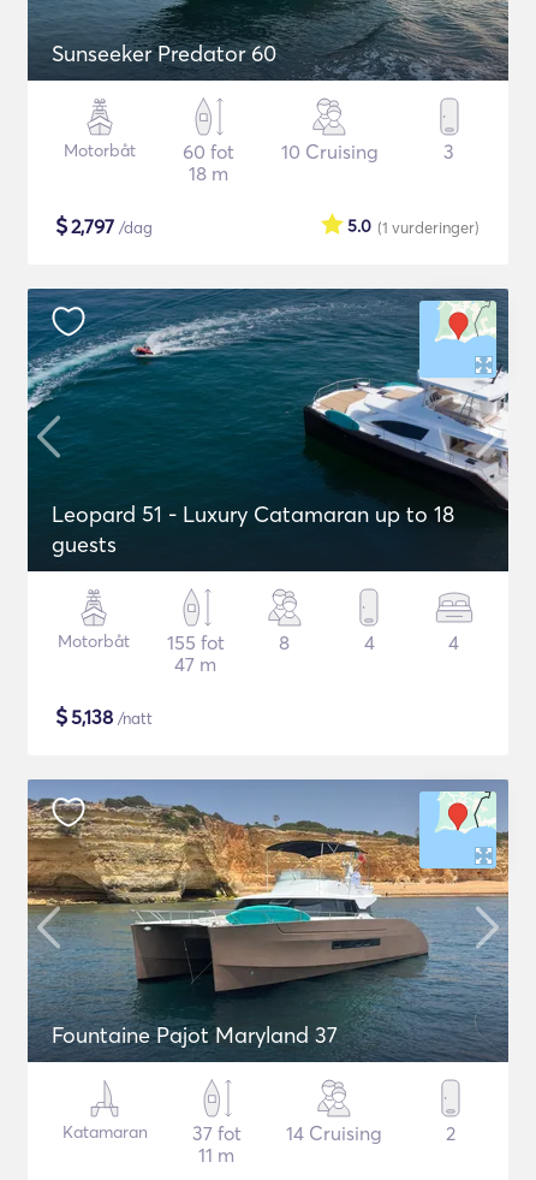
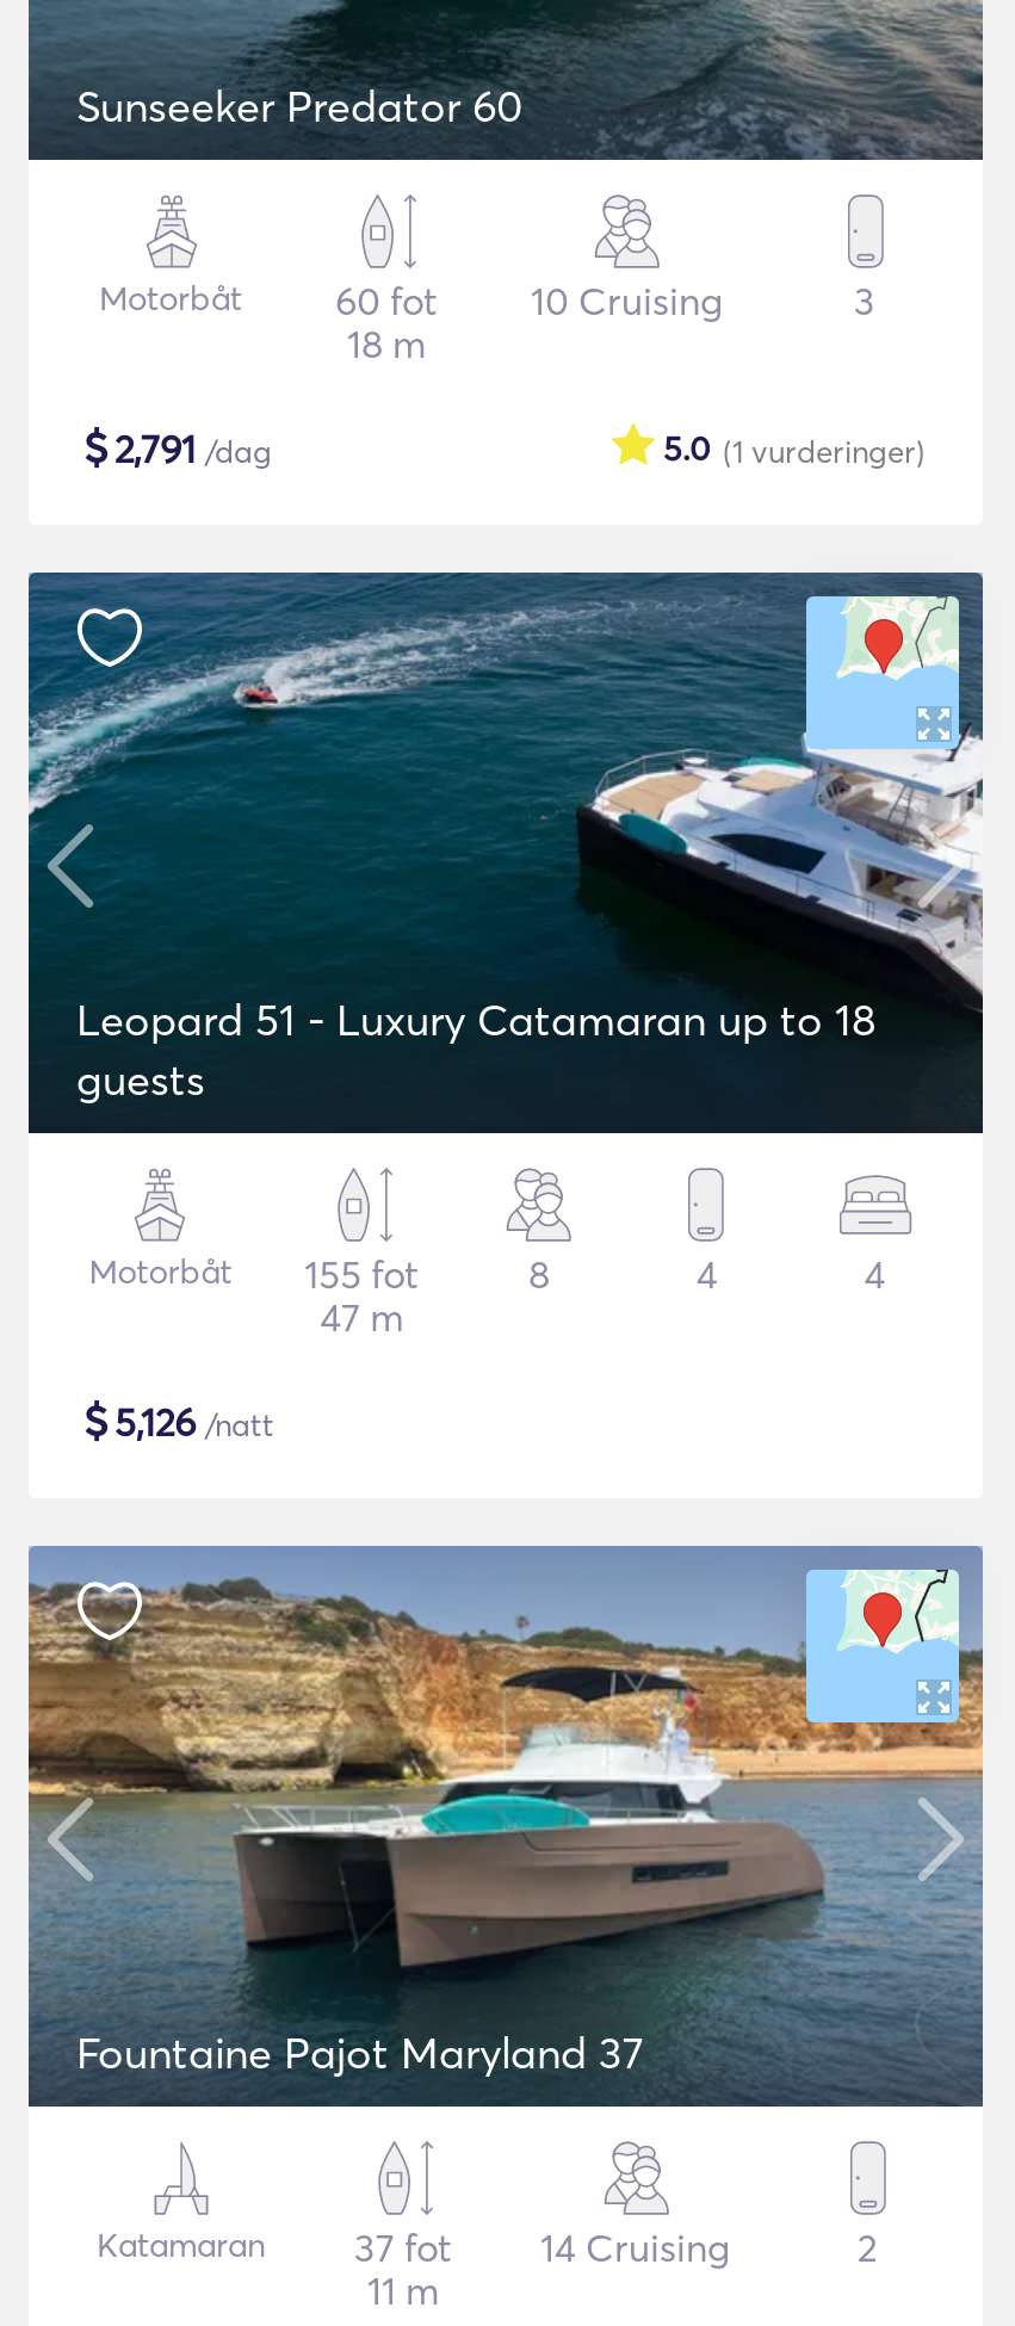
[55,212,153,239] $2,797 /dag -> [83,420,272,475] $2,791 /dag
[55,702,153,730] $5,138 /natt -> [83,1393,274,1448] $5,126 /natt

